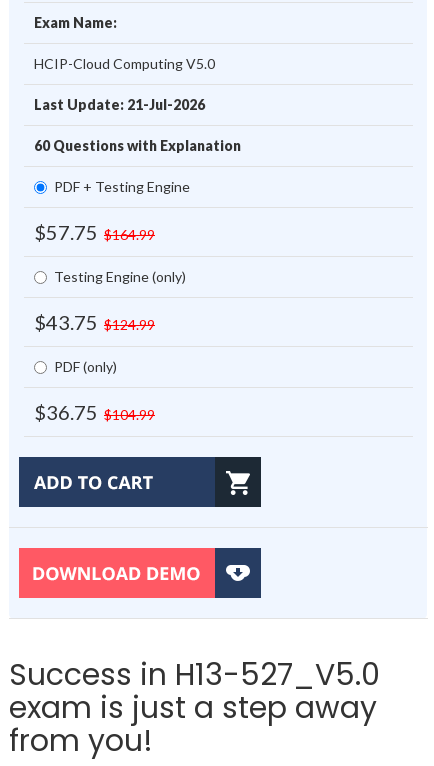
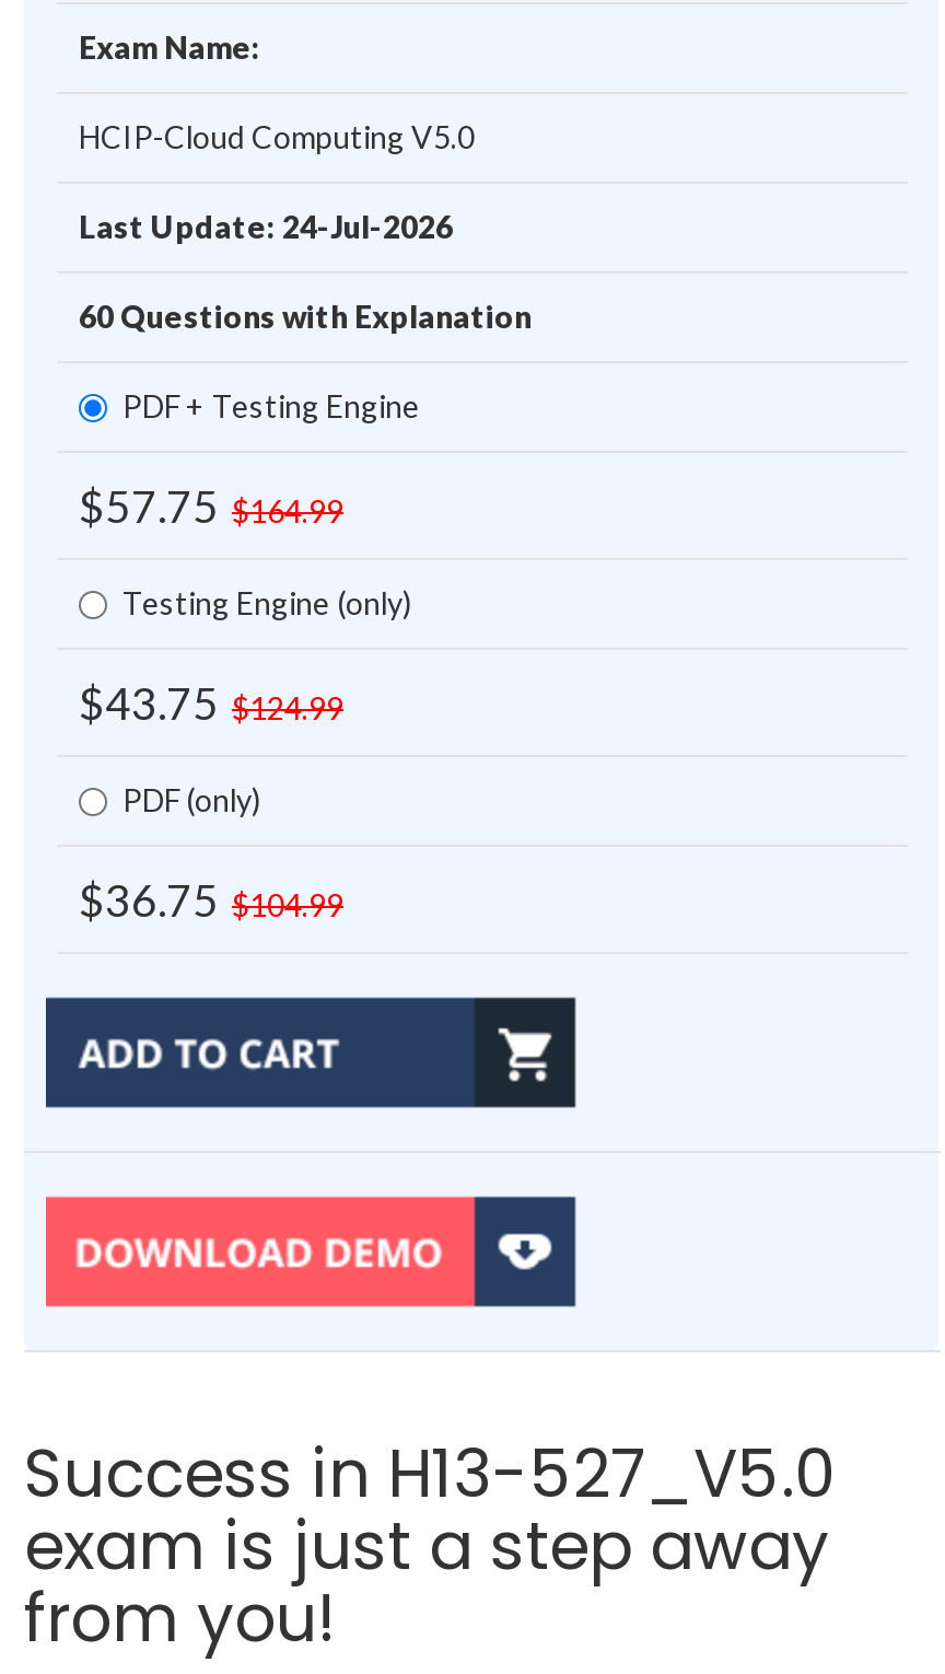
[34,95,205,112] Last Update: 21-Jul-2026 -> [79,207,453,244] Last Update: 24-Jul-2026

